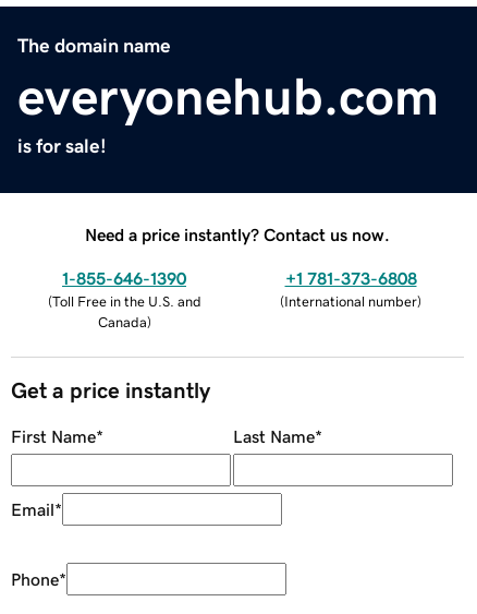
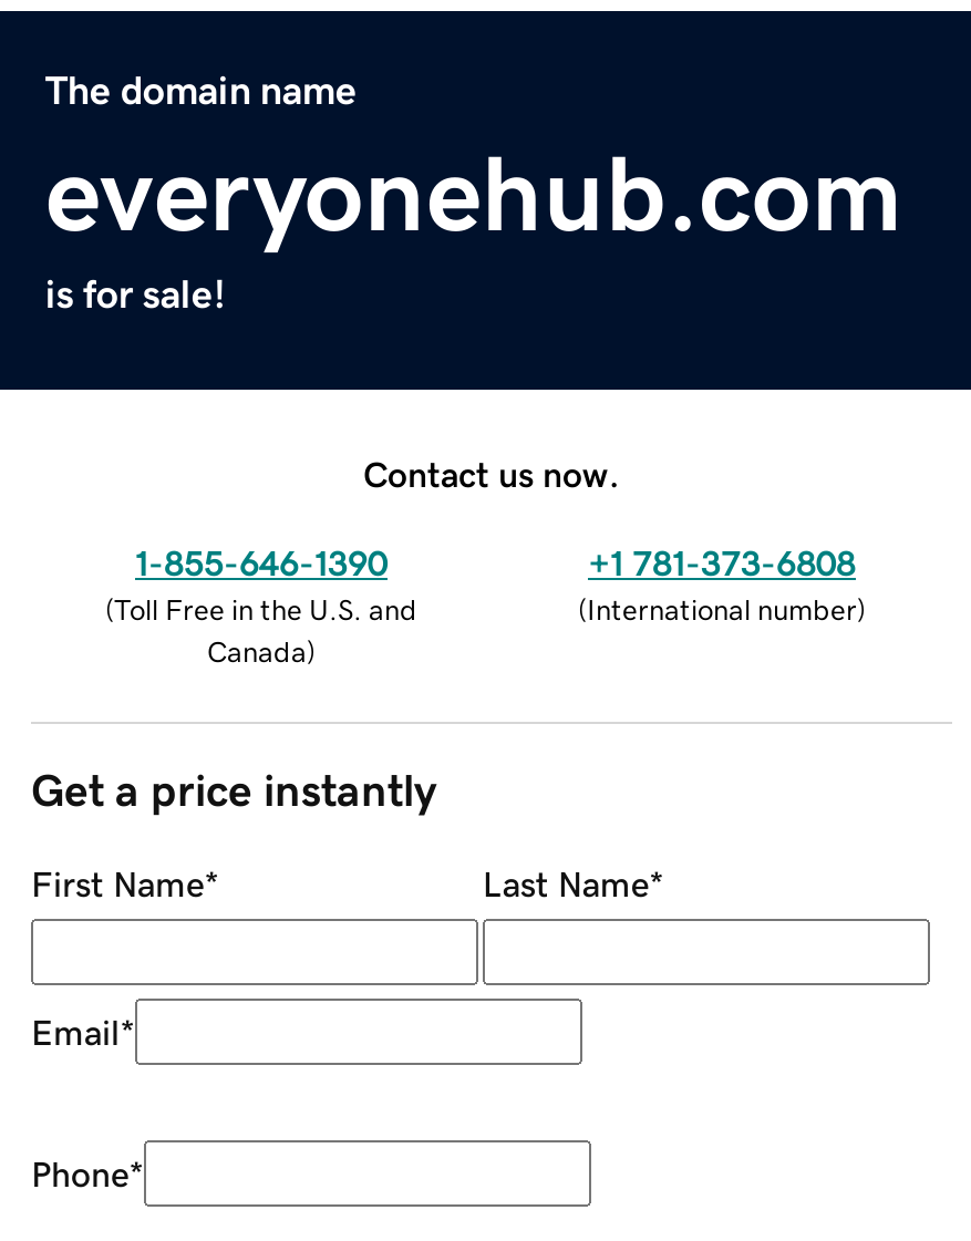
[85,225,390,243] Need a price instantly? Contact us now. -> [363,455,620,491] Contact us now.

